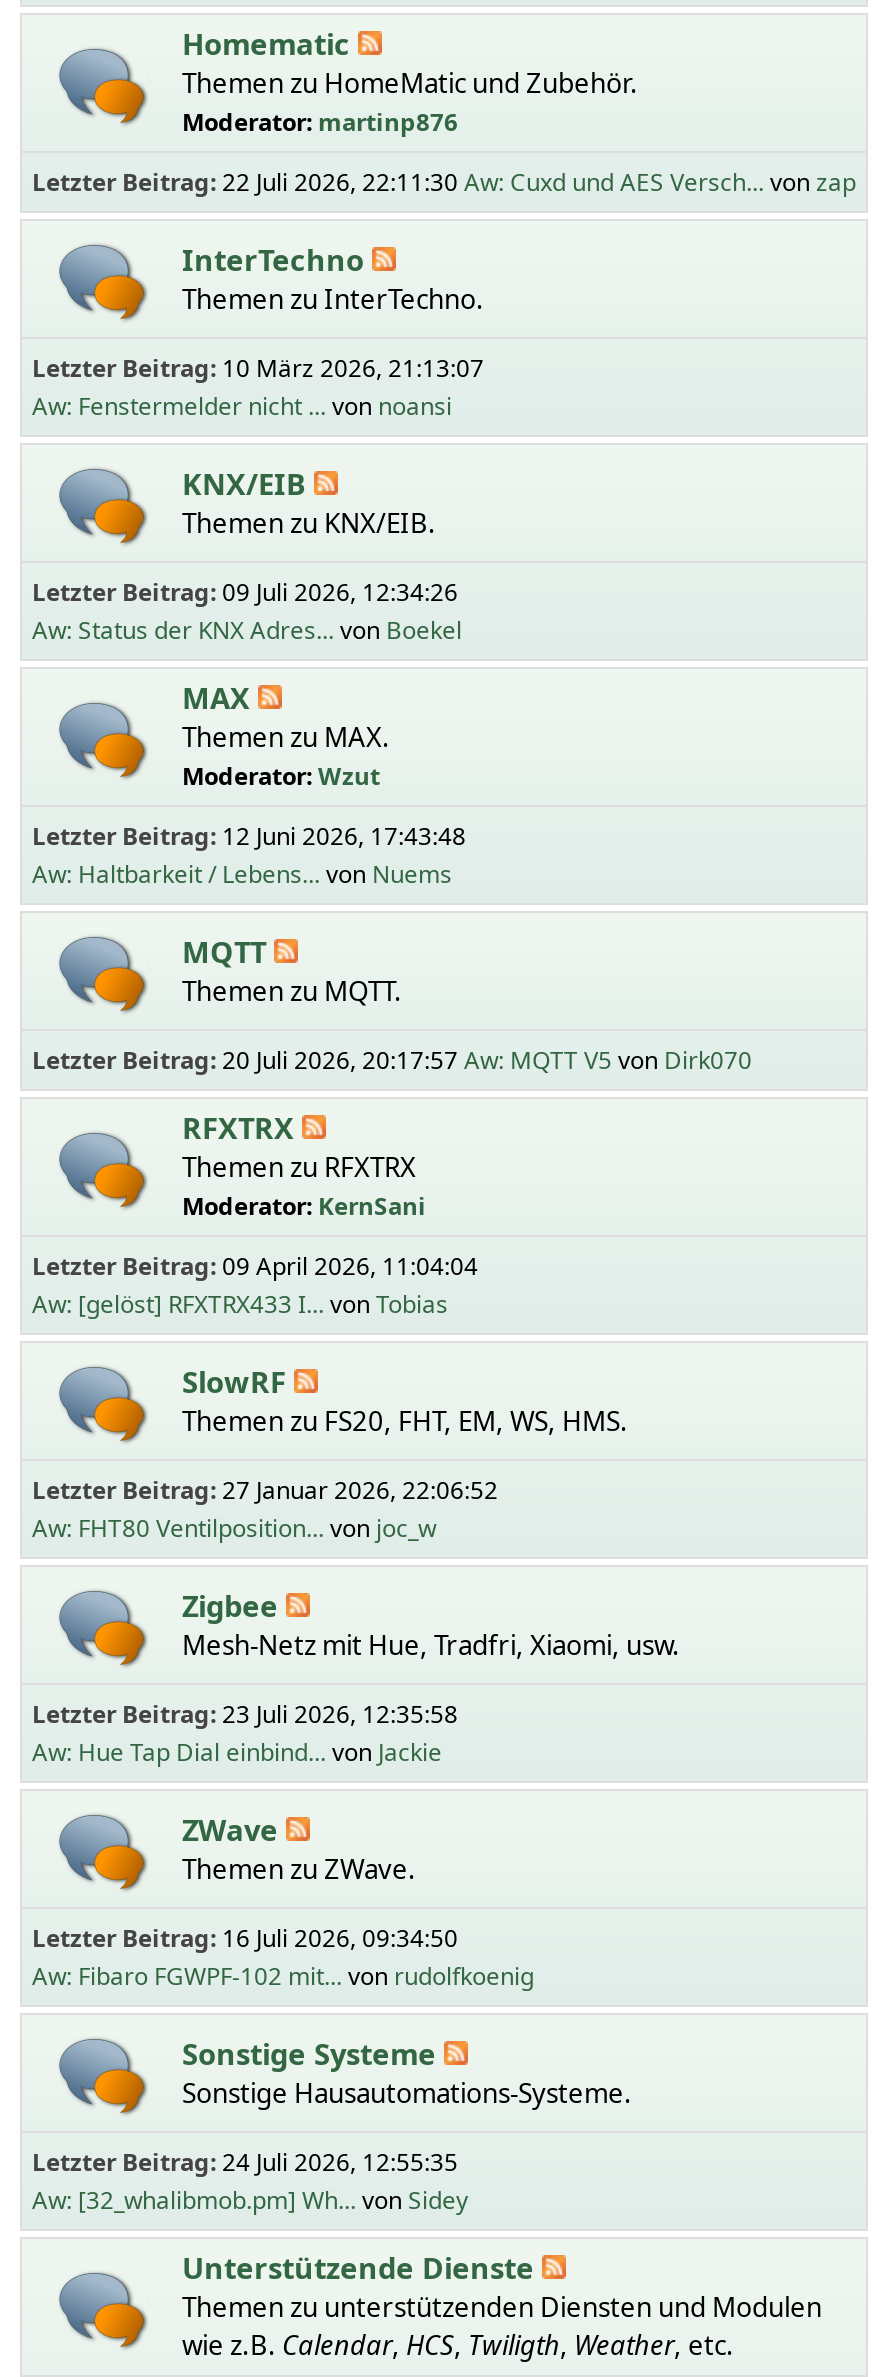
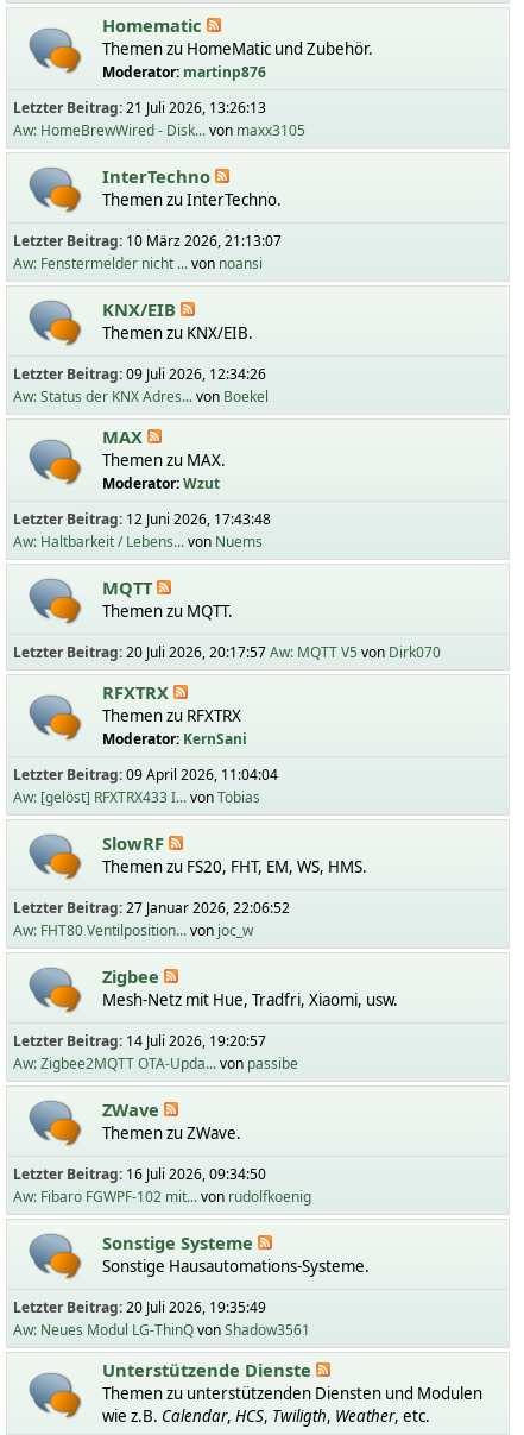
[32,165,856,199] Letzter Beitrag: 22 Juli 2026, 22:11:30 Aw: Cuxd und AES Versch... von zap -> [13,97,305,140] Letzter Beitrag: 21 Juli 2026, 13:26:13 | Aw: HomeBrewWired - Disk... von maxx3105
[32,1697,458,1769] Letzter Beitrag: 23 Juli 2026, 12:35:58 | Aw: Hue Tap Dial einbind... von Jackie -> [13,1031,298,1074] Letzter Beitrag: 14 Juli 2026, 19:20:57 | Aw: Zigbee2MQTT OTA-Upda... von passibe
[32,2145,468,2217] Letzter Beitrag: 24 Juli 2026, 12:55:35 | Aw: [32_whalibmob.pm] Wh... von Sidey -> [13,1297,310,1340] Letzter Beitrag: 20 Juli 2026, 19:35:49 | Aw: Neues Modul LG-ThinQ von Shadow3561

